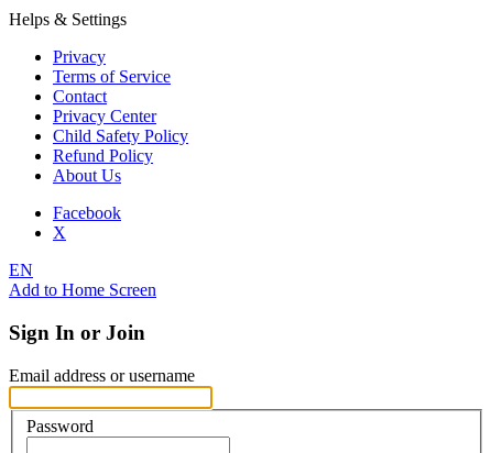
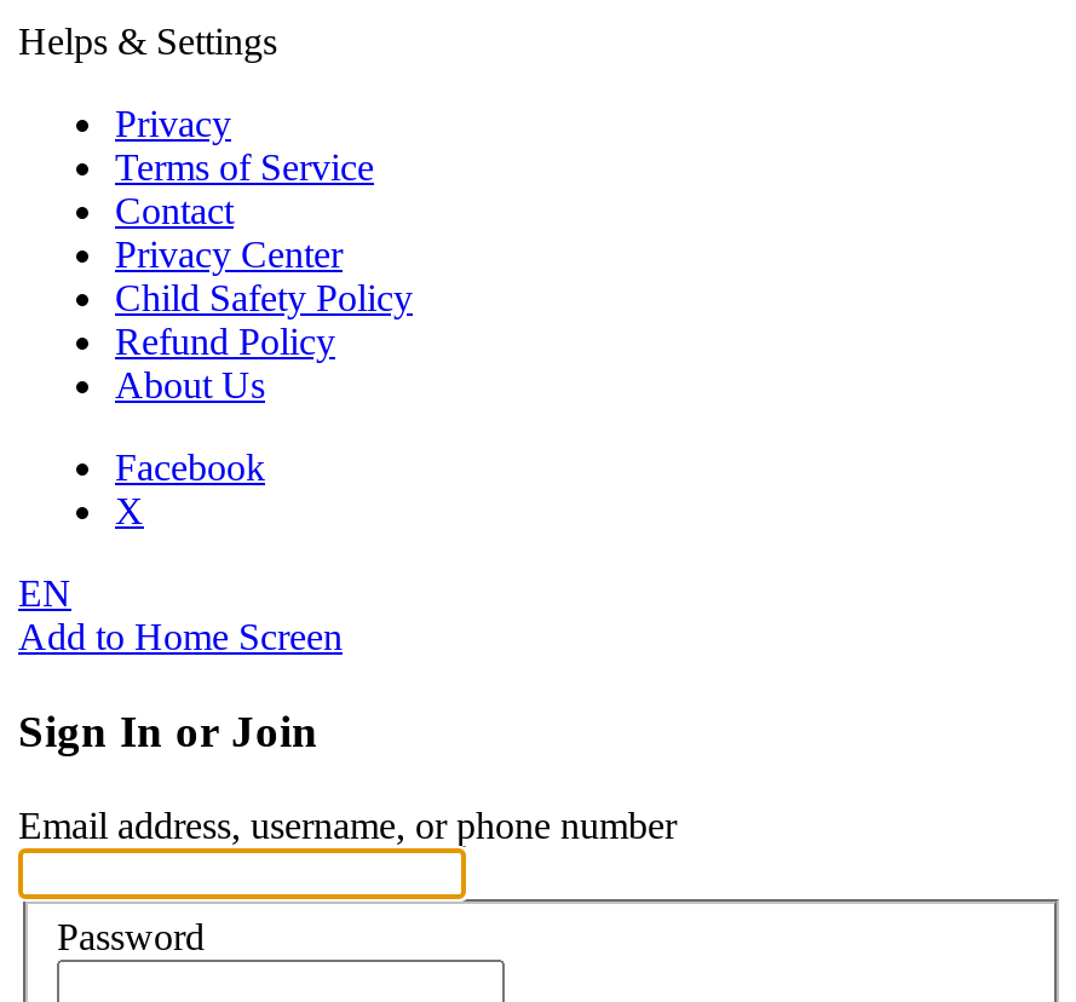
[9,366,195,385] Email address or username -> [18,805,677,846] Email address, username, or phone number

